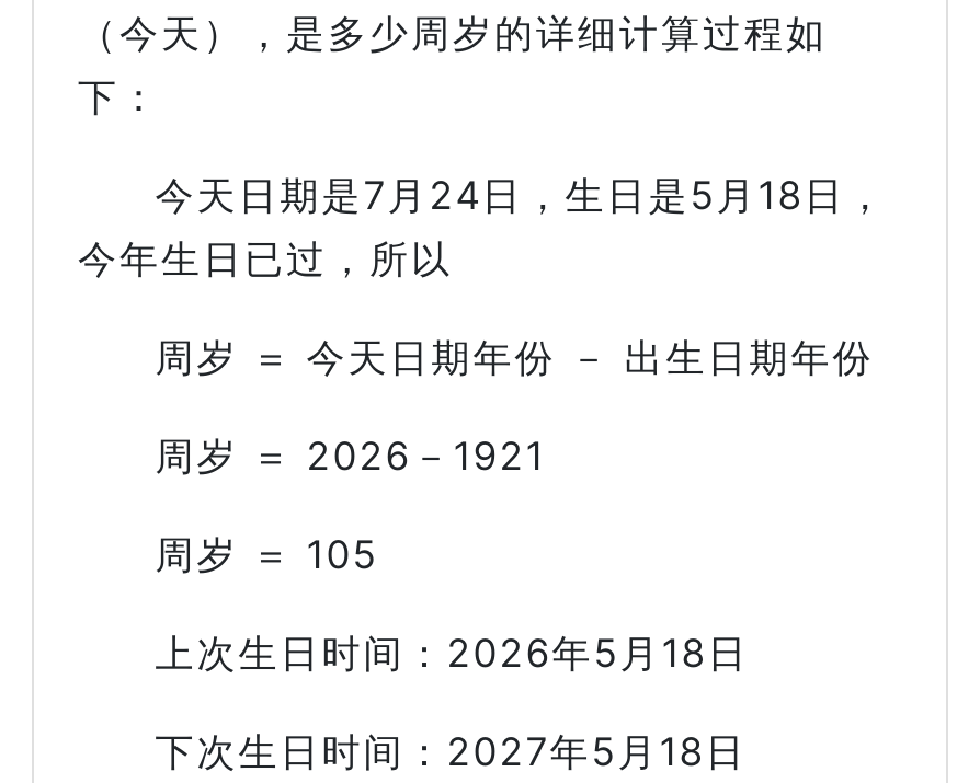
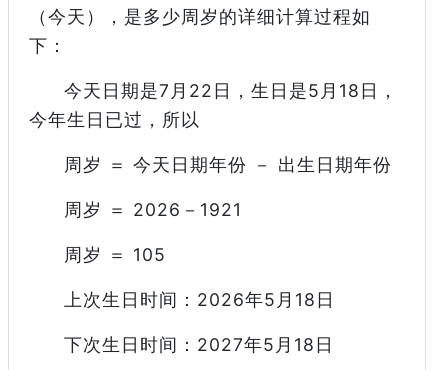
[155,172,887,218] 今天日期是7月24日，生日是5月18日， -> [64,80,398,101] 今天日期是7月22日，生日是5月18日，

